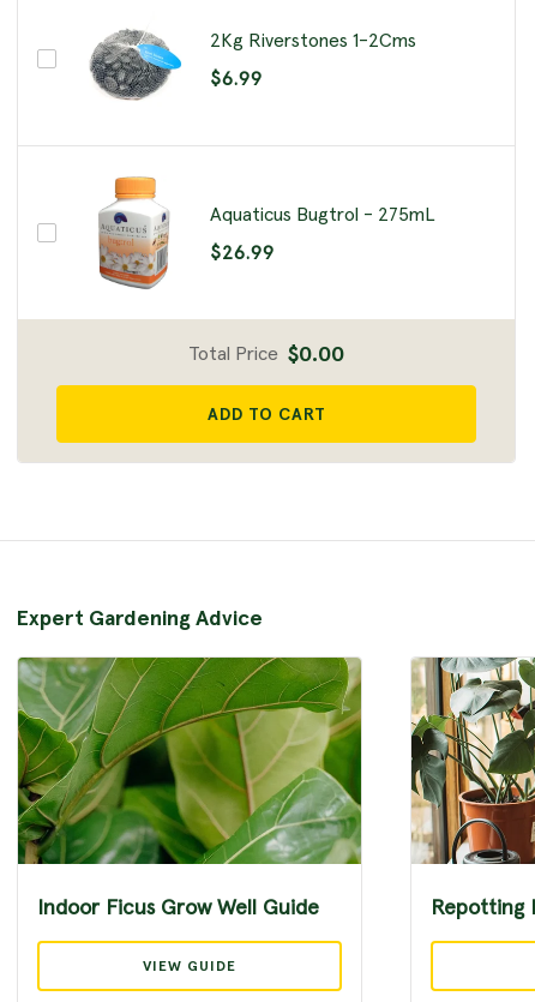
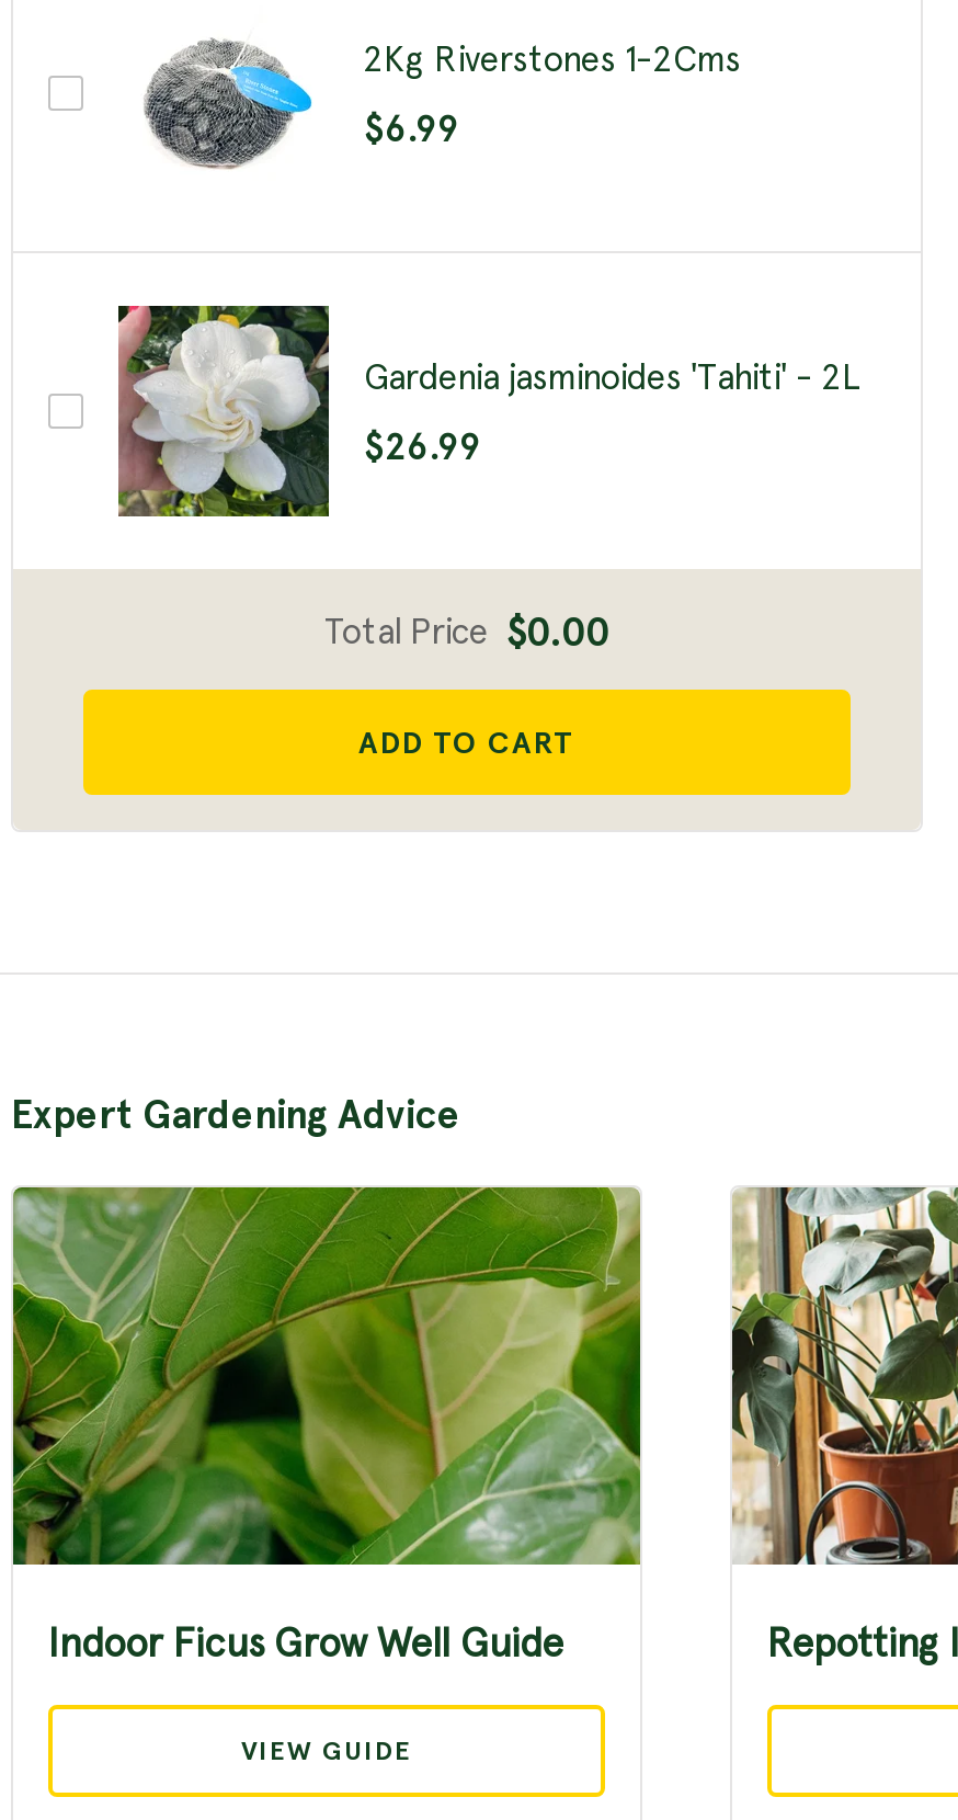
[76,175,435,290] [image] | Aquaticus Bugtrol - 275mL -> [116,304,862,519] [image] | Gardenia jasminoides 'Tahiti' - 2L

